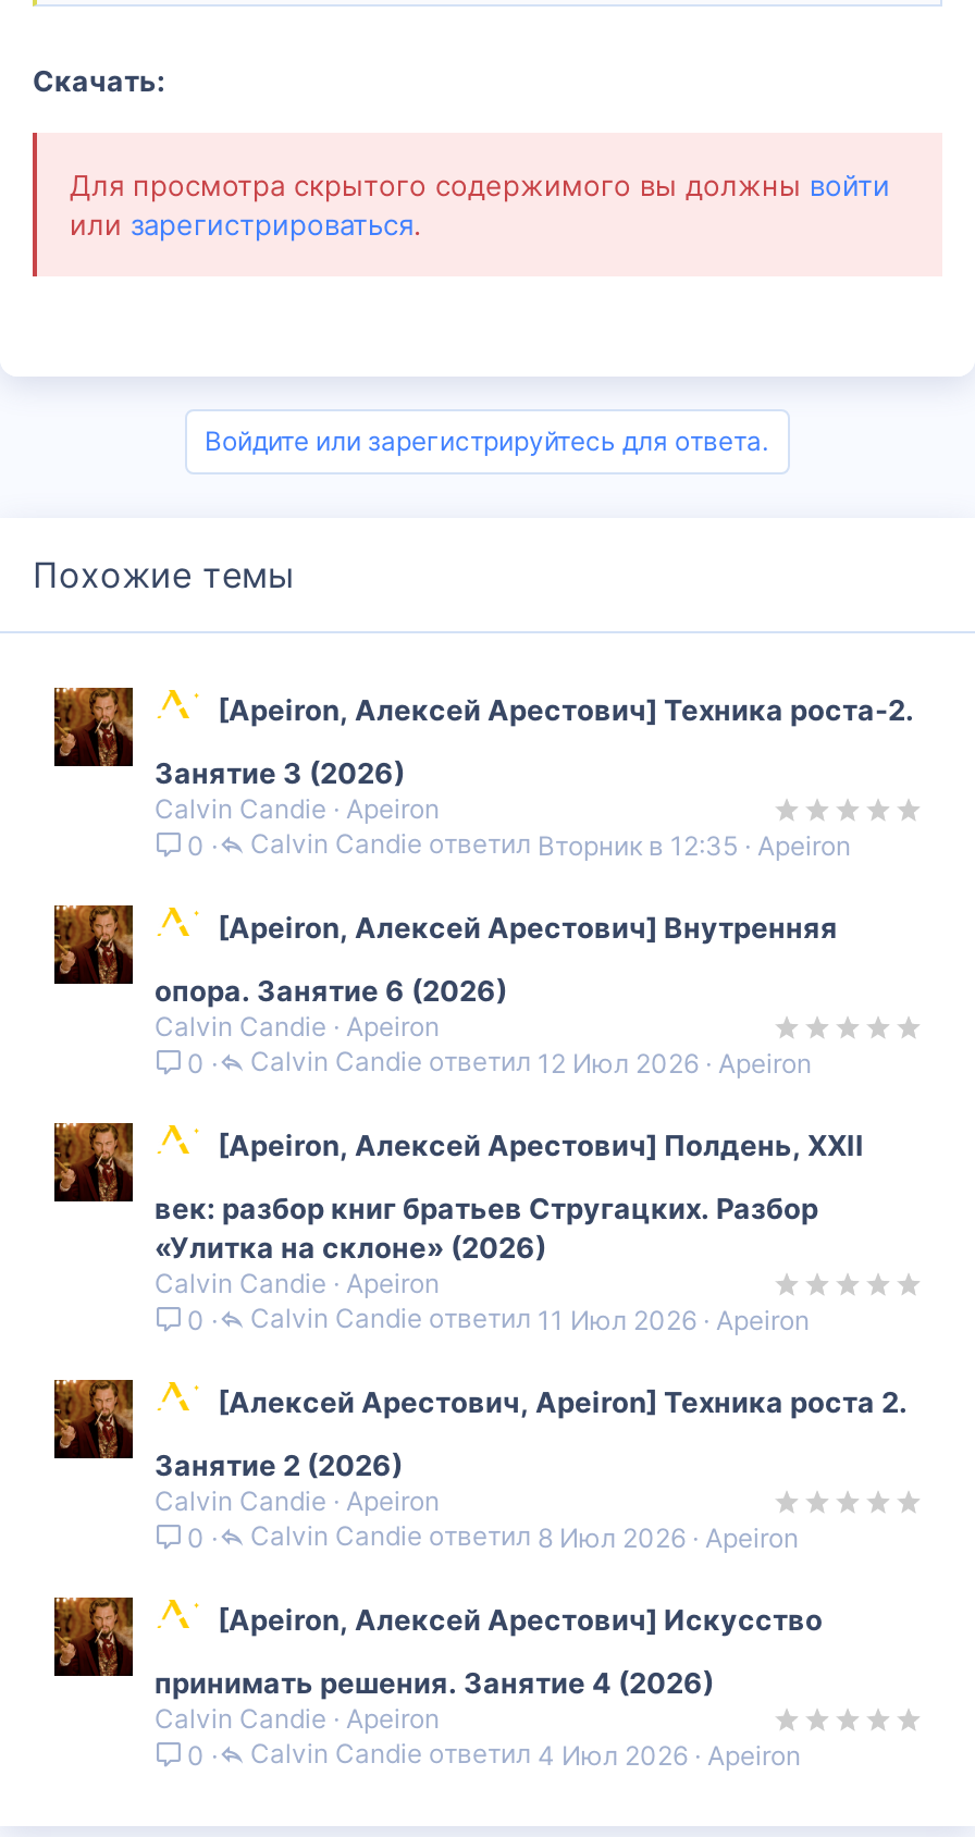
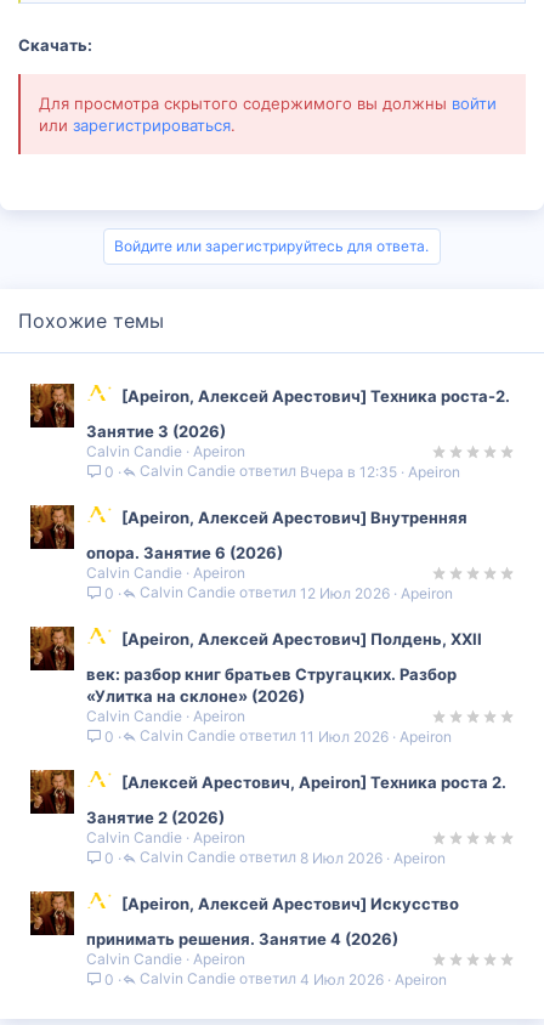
[538,829,851,861] Вторник в 12:35 Apeiron -> [300,462,460,481] Вчера в 12:35 Apeiron

